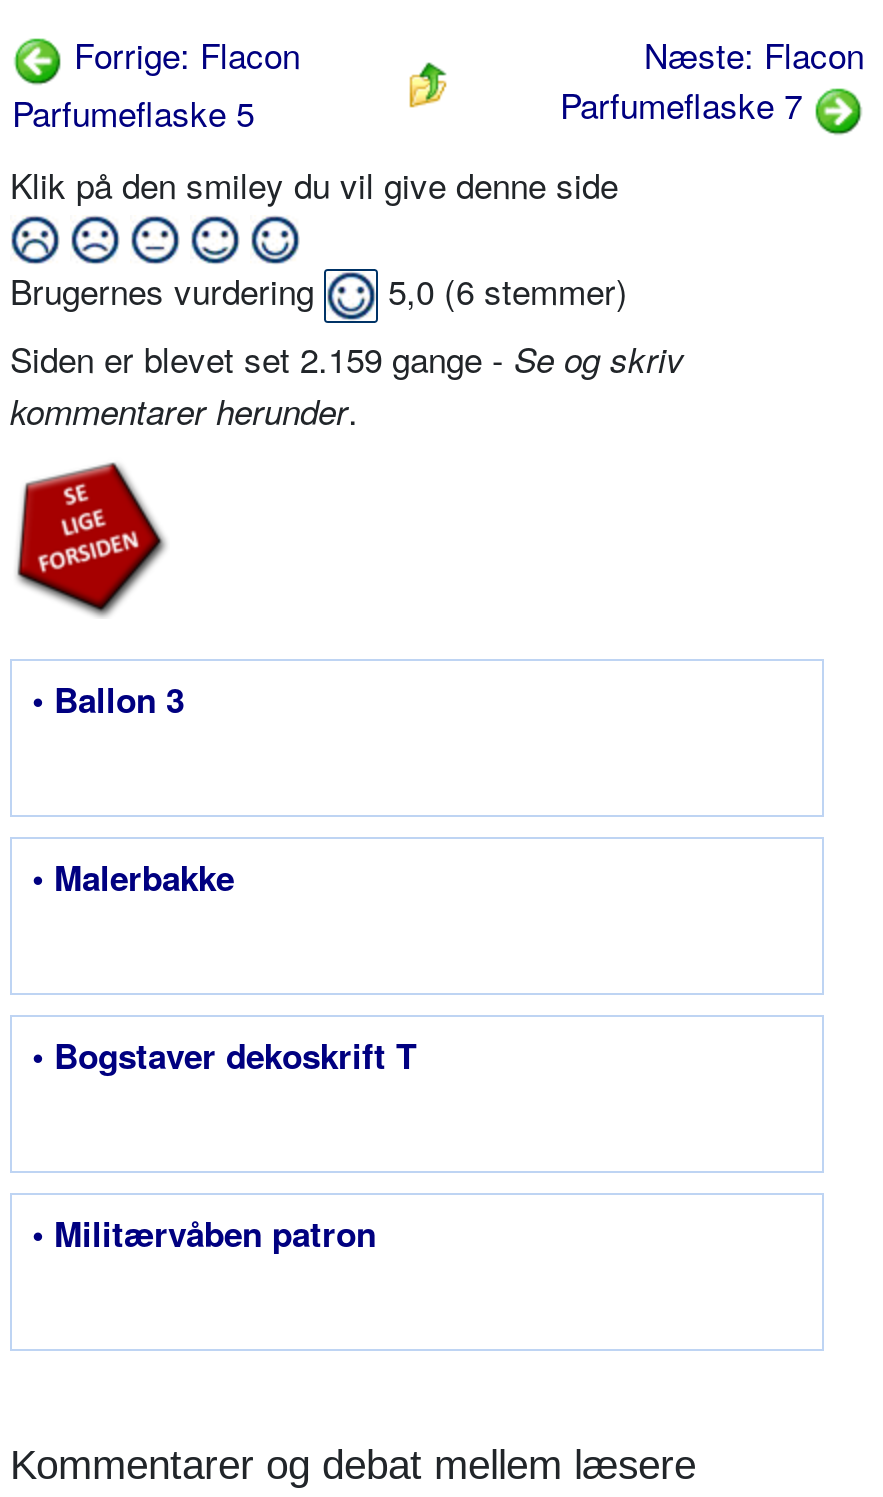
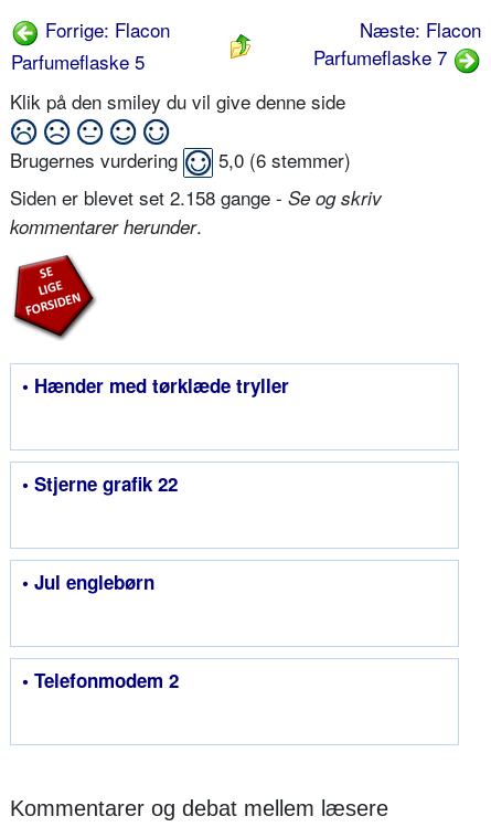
[10,333,684,383] Siden er blevet set 2.159 gange - Se og skriv -> [10,183,382,211] Siden er blevet set 2.158 gange - Se og skriv
[32,675,184,723] • Ballon 3 -> [22,372,289,399] • Hænder med tørklæde tryller
[32,853,234,901] • Malerbakke -> [22,470,178,497] • Stjerne grafik 22
[32,1031,416,1079] • Bogstaver dekoskrift T -> [22,569,154,595] • Jul englebørn
[32,1209,376,1257] • Militærvåben patron -> [22,667,179,694] • Telefonmodem 2

